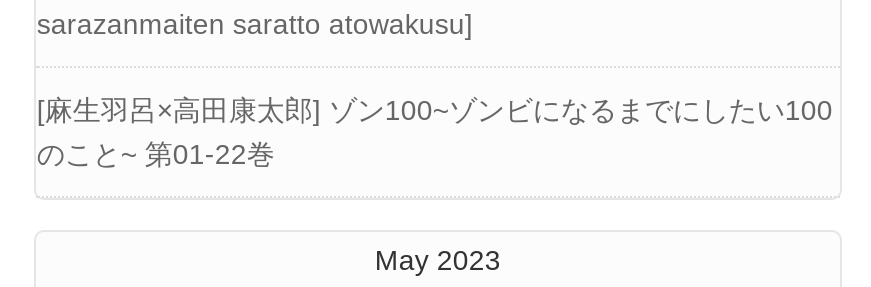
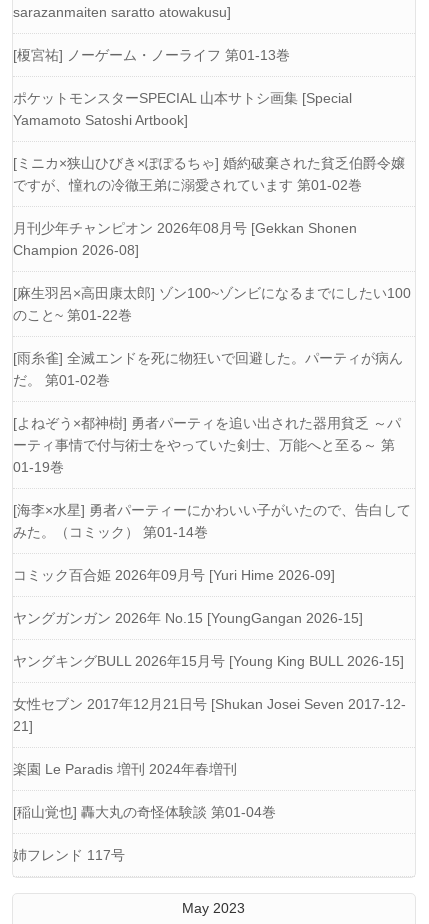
none -> [13,47,405,258] [榎宮祐] ノーゲーム・ノーライフ 第01-13巻 | ポケットモンスターSPECIAL 山本サトシ画集 [Special | Yamamoto Satoshi Artbook] | [ミニカ×狭山ひびき×ぽぽるちゃ] 婚約破棄された貧乏伯爵令嬢 | ですが、憧れの冷徹王弟に溺愛されています 第01-02巻 | 月刊少年チャンピオン 2026年08月号 [Gekkan Shonen | Champion 2026-08]
none -> [13,350,411,863] [雨糸雀] 全滅エンドを死に物狂いで回避した。パーティが病ん | だ。 第01-02巻 | [よねぞう×都神樹] 勇者パーティを追い出された器用貧乏 ～パ | ーティ事情で付与術士をやっていた剣士、万能へと至る～ 第 | 01-19巻 | [海李×水星] 勇者パーティーにかわいい子がいたので、告白して | みた。（コミック） 第01-14巻 | コミック百合姫 2026年09月号 [Yuri Hime 2026-09] | ヤングガンガン 2026年 No.15 [YoungGangan 2026-15] | ヤングキングBULL 2026年15月号 [Young King BULL 2026-15] | 女性セブン 2017年12月21日号 [Shukan Josei Seven 2017-12- | 21] | 楽園 Le Paradis 増刊 2024年春増刊 | [稲山覚也] 轟大丸の奇怪体験談 第01-04巻 | 姉フレンド 117号

